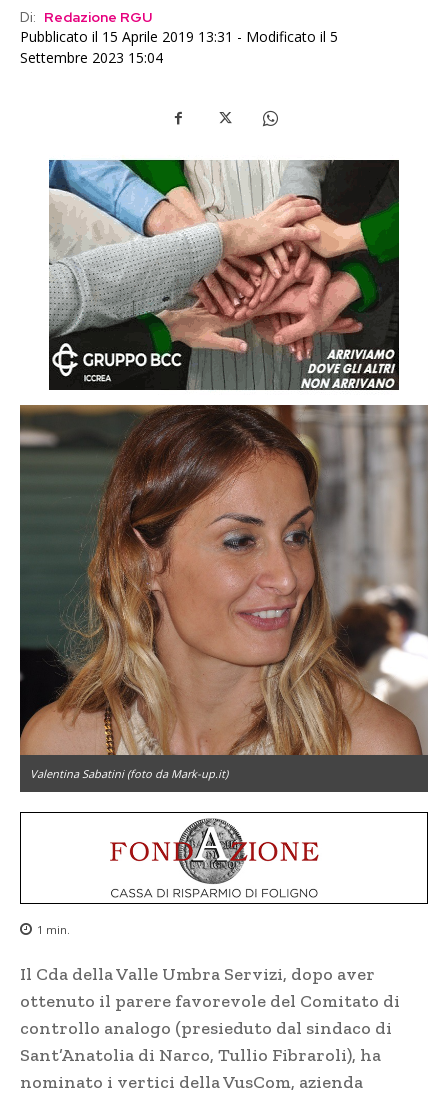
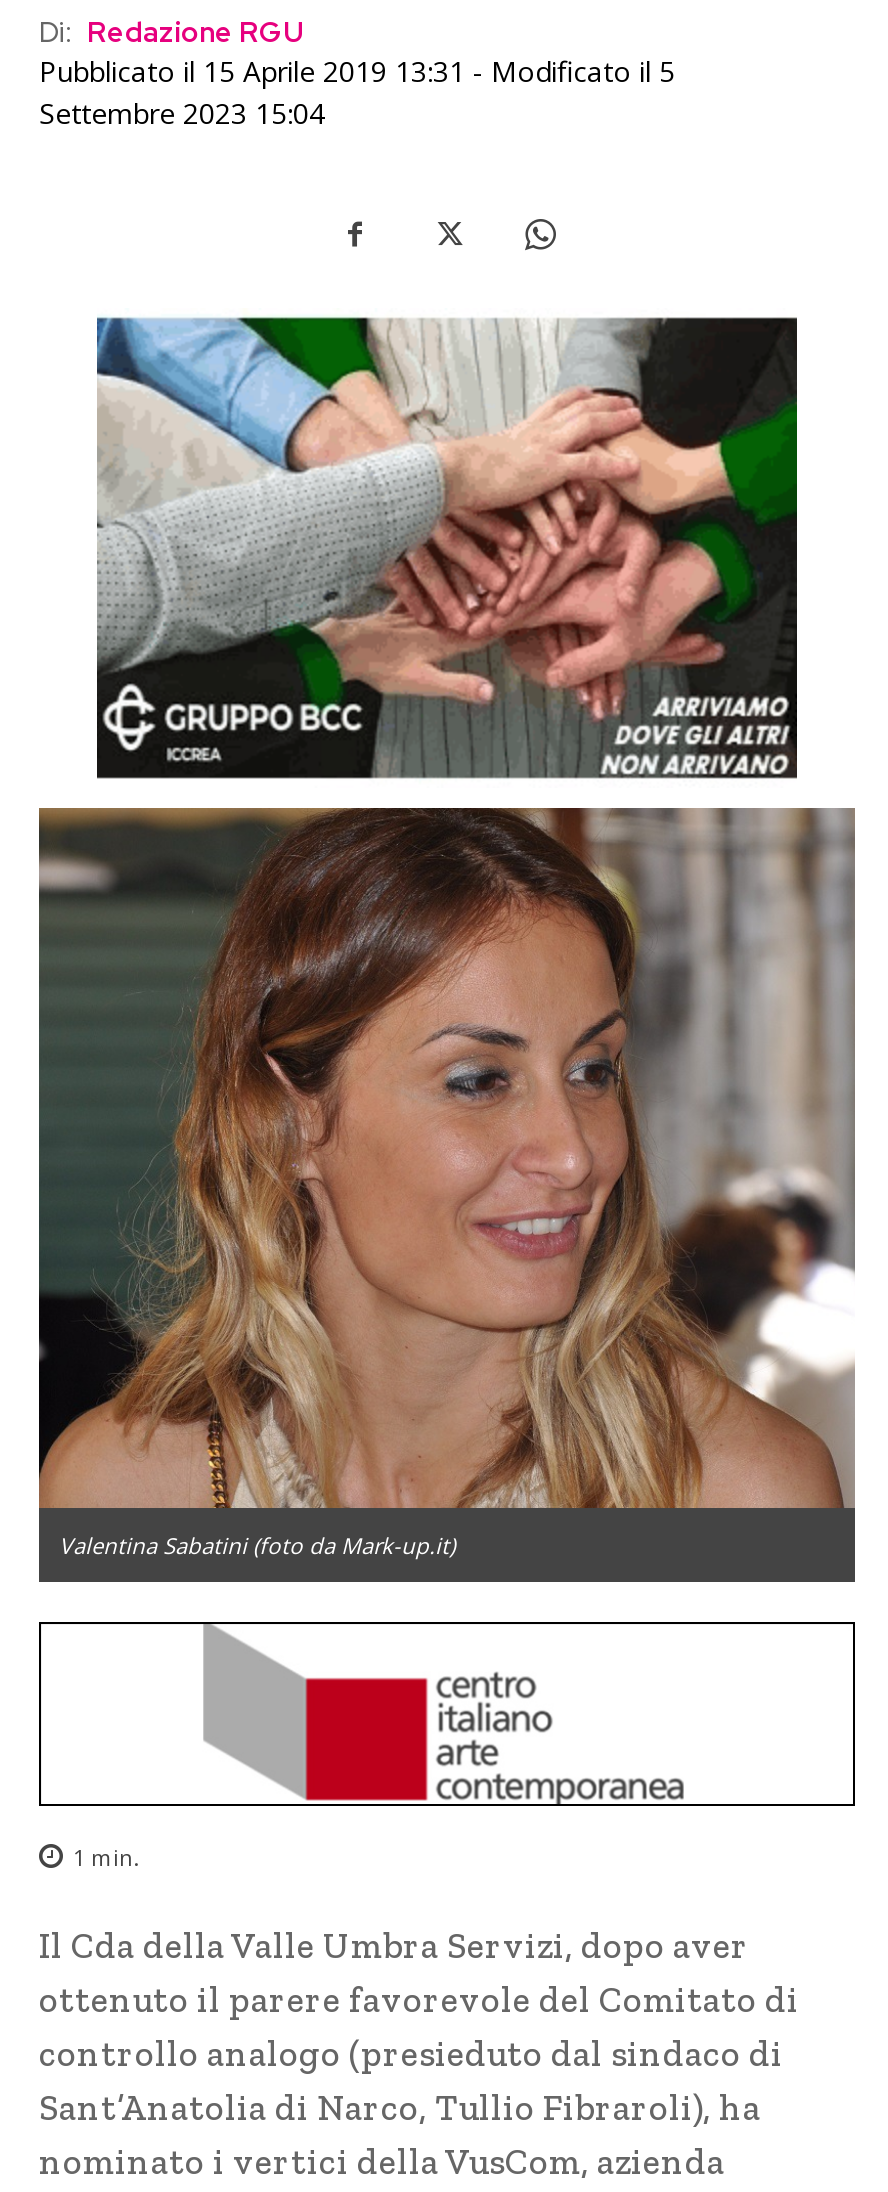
[103,814,342,902] [image] -> [203,1626,685,1806] [image]

